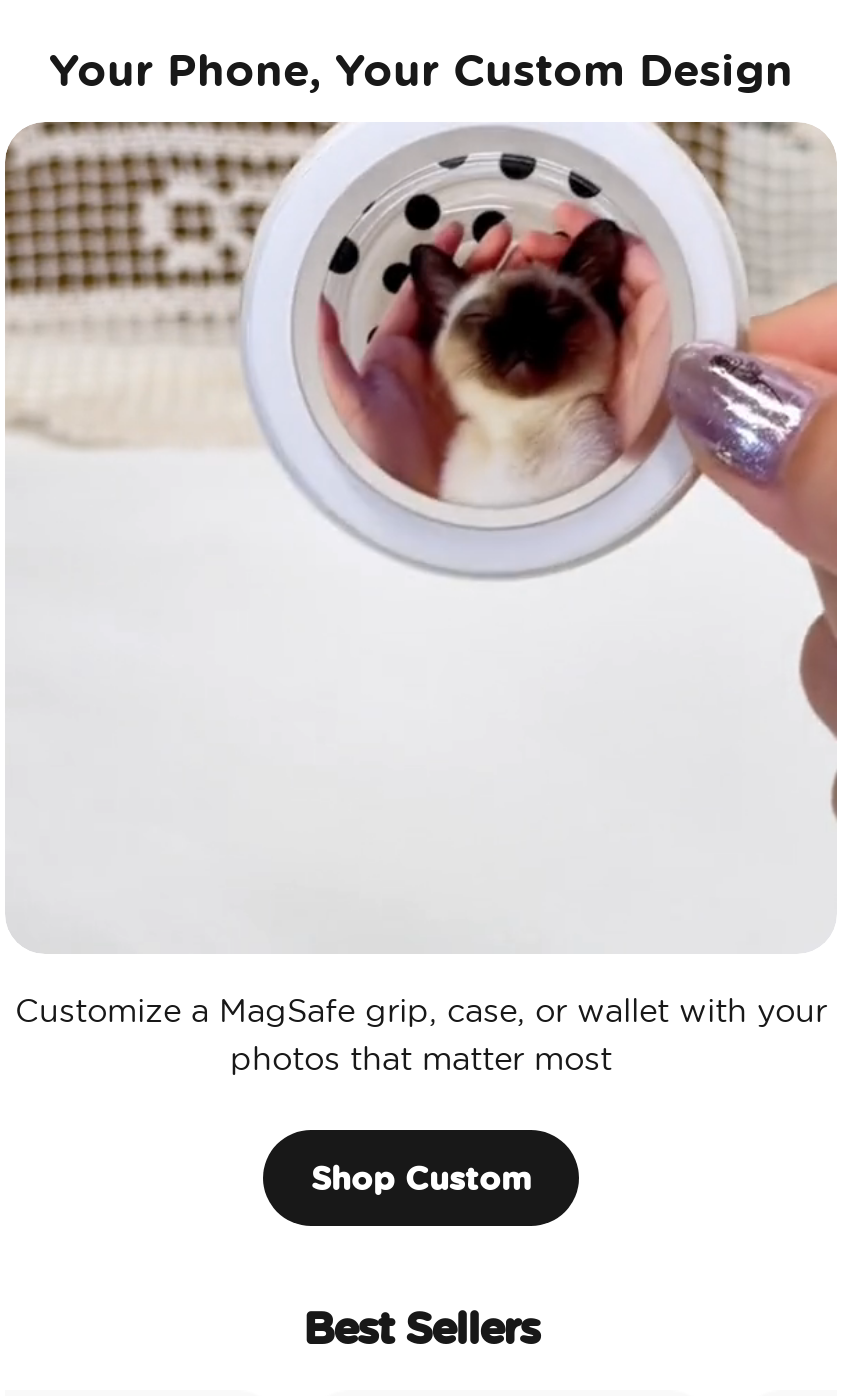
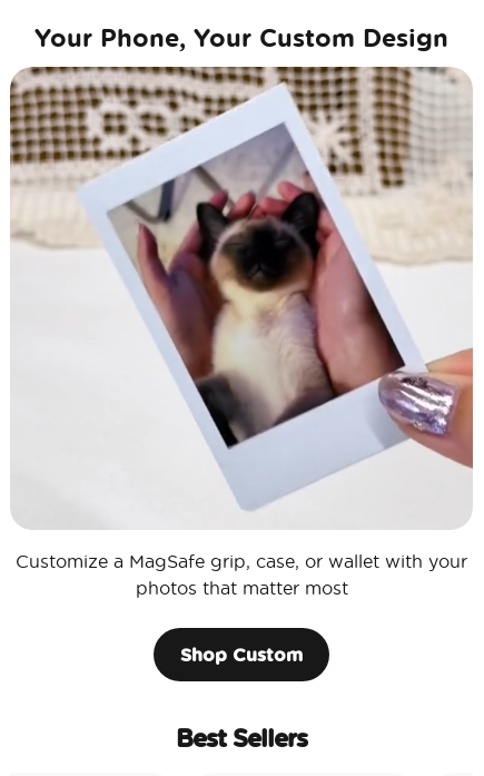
[137,122,839,916] [image] -> [73,66,474,510] [image]

